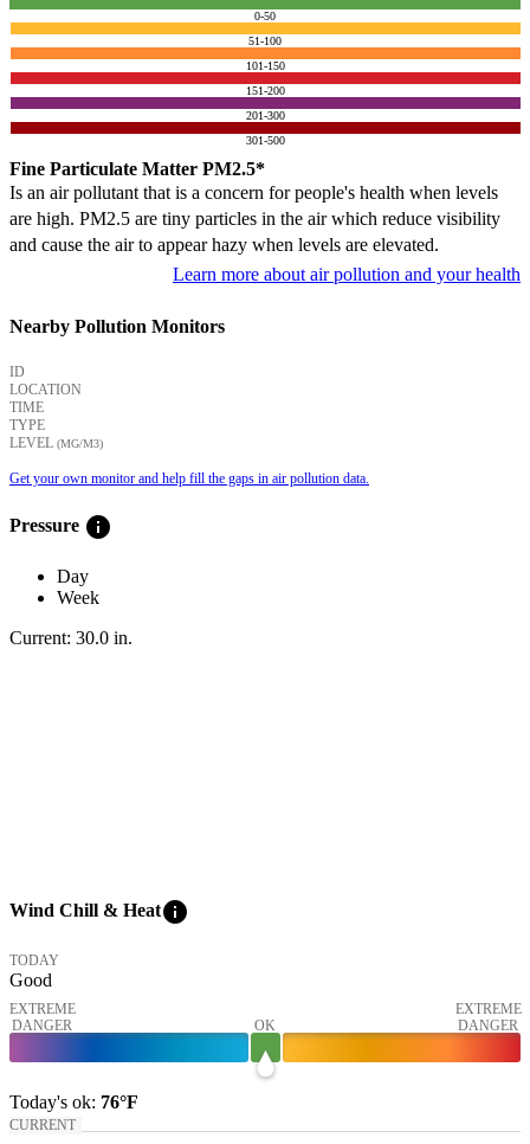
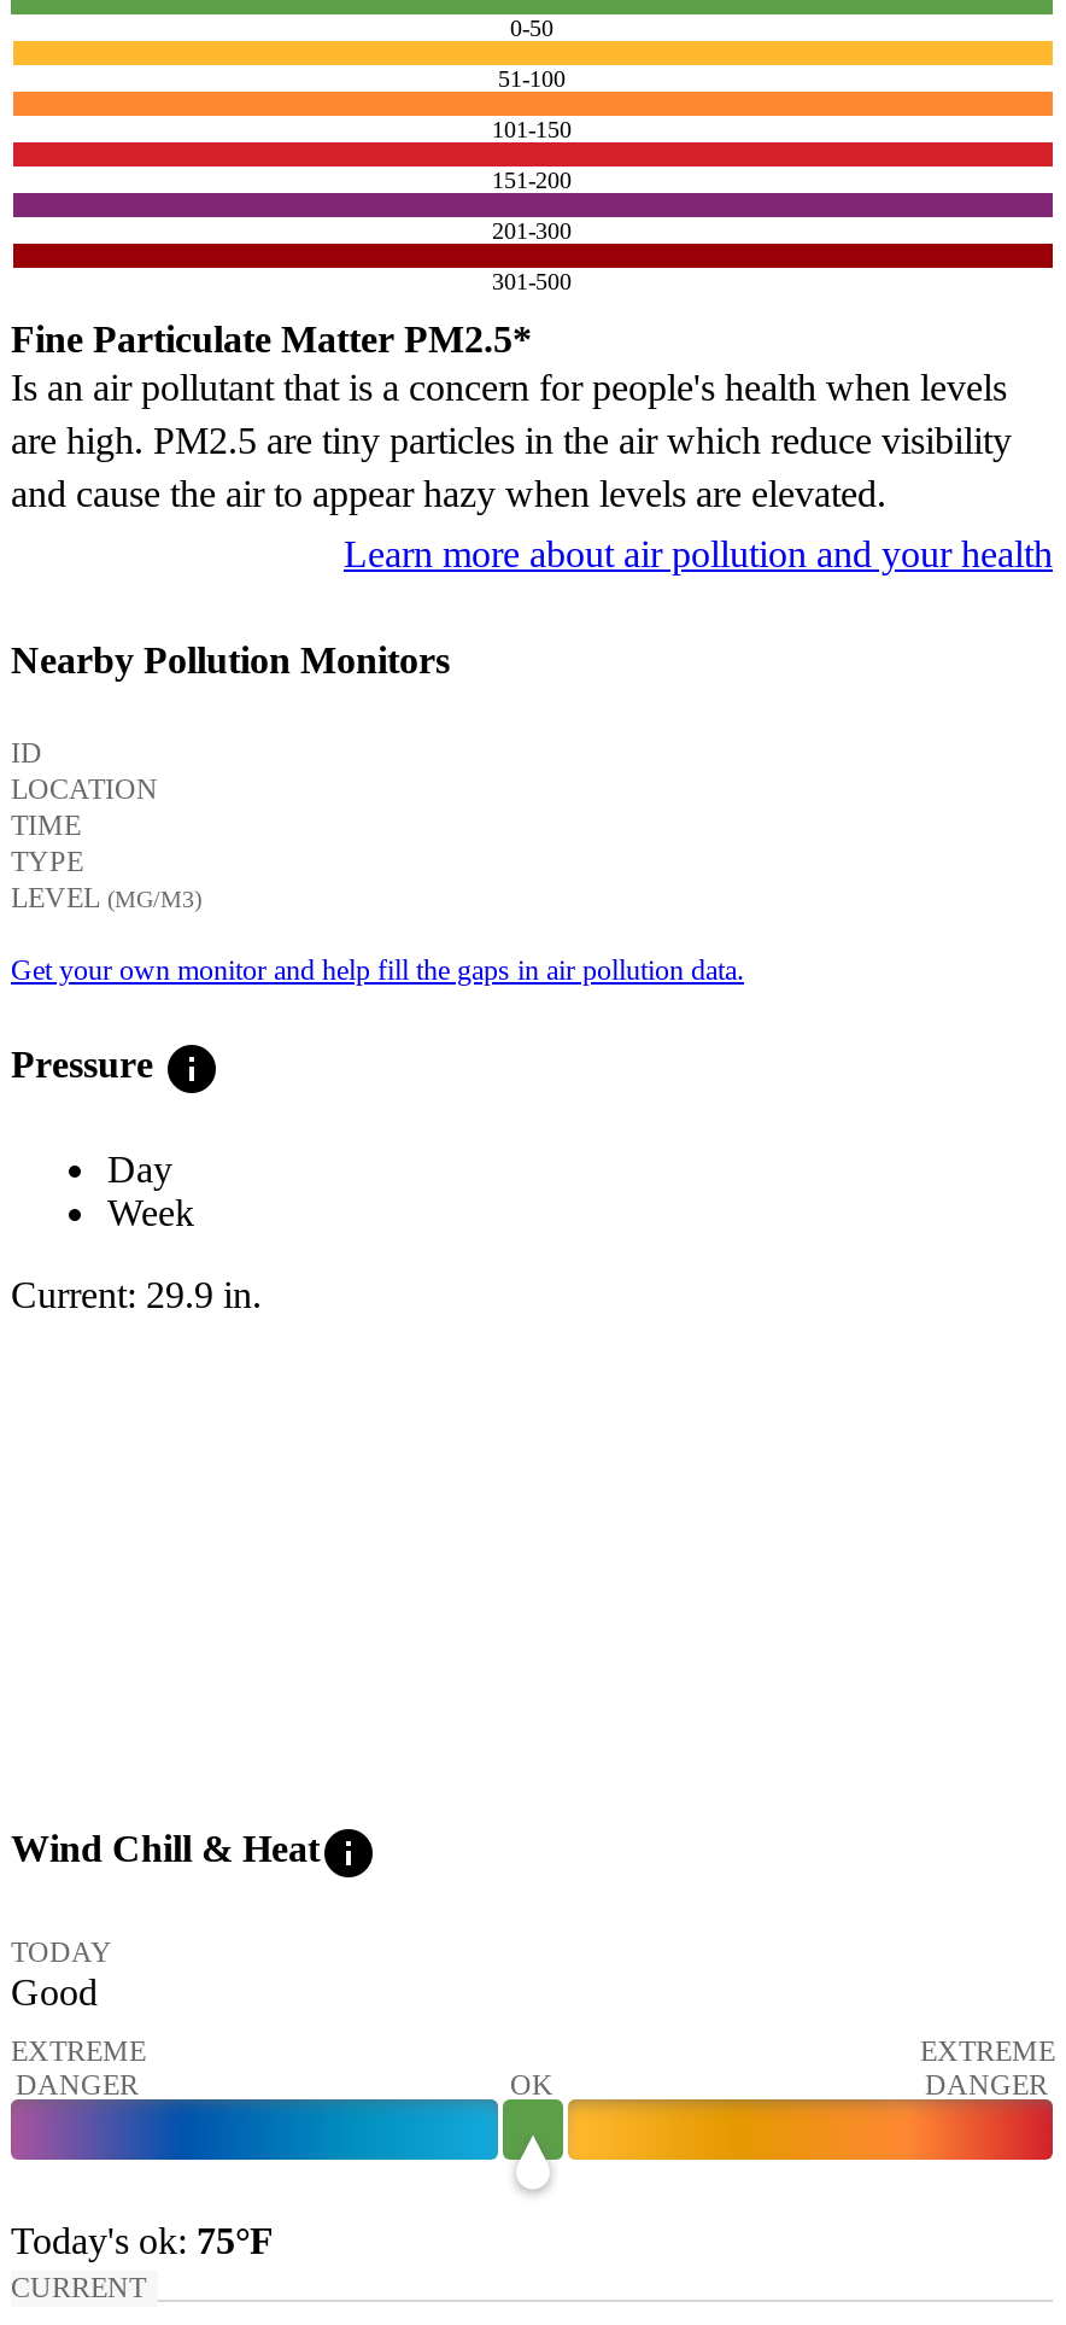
[9,628,132,648] Current: 30.0 in. -> [11,1275,262,1316] Current: 29.9 in.
[9,1091,138,1111] Today's ok: 76°F -> [11,2219,274,2260] Today's ok: 75°F

